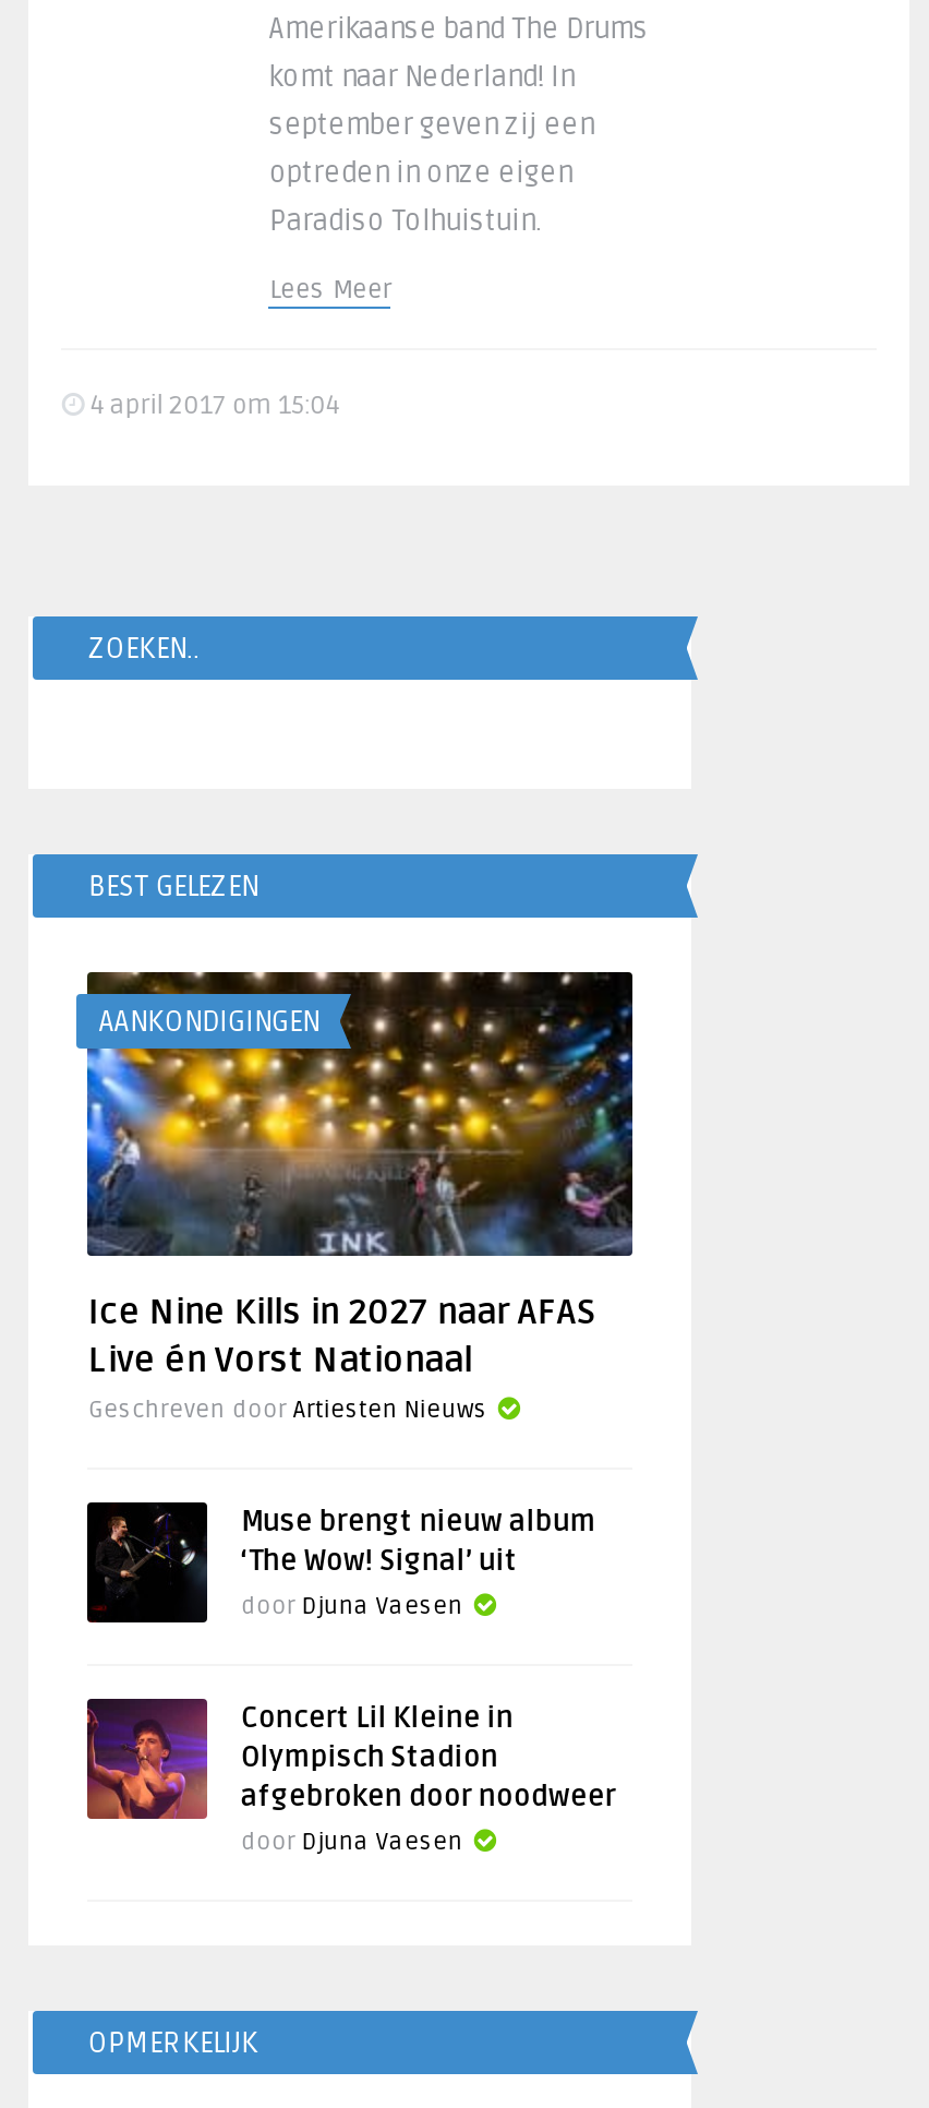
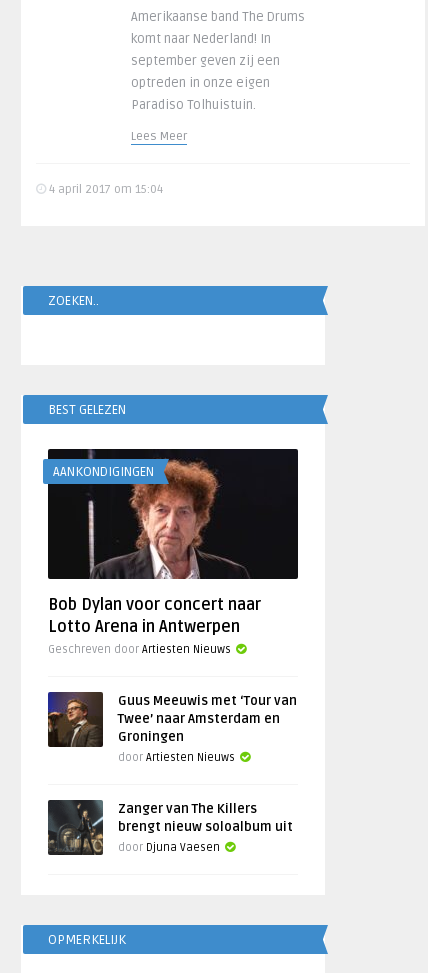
[85,970,635,1382] [image] | Ice Nine Kills in 2027 naar AFAS | Live én Vorst Nationaal -> [47,448,299,637] [image] | Bob Dylan voor concert naar | Lotto Arena in Antwerpen
[85,1500,596,1622] [image] | Muse brengt nieuw album | ‘The Wow! Signal’ uit | door Djuna Vaesen -> [47,691,297,764] [image] | Guus Meeuwis met ‘Tour van | Twee’ naar Amsterdam en | Groningen | door Artiesten Nieuws
[85,1697,616,1858] [image] | Concert Lil Kleine in | Olympisch Stadion | afgebroken door noodweer -> [47,782,293,856] [image] | Zanger van The Killers | brengt nieuw soloalbum uit

